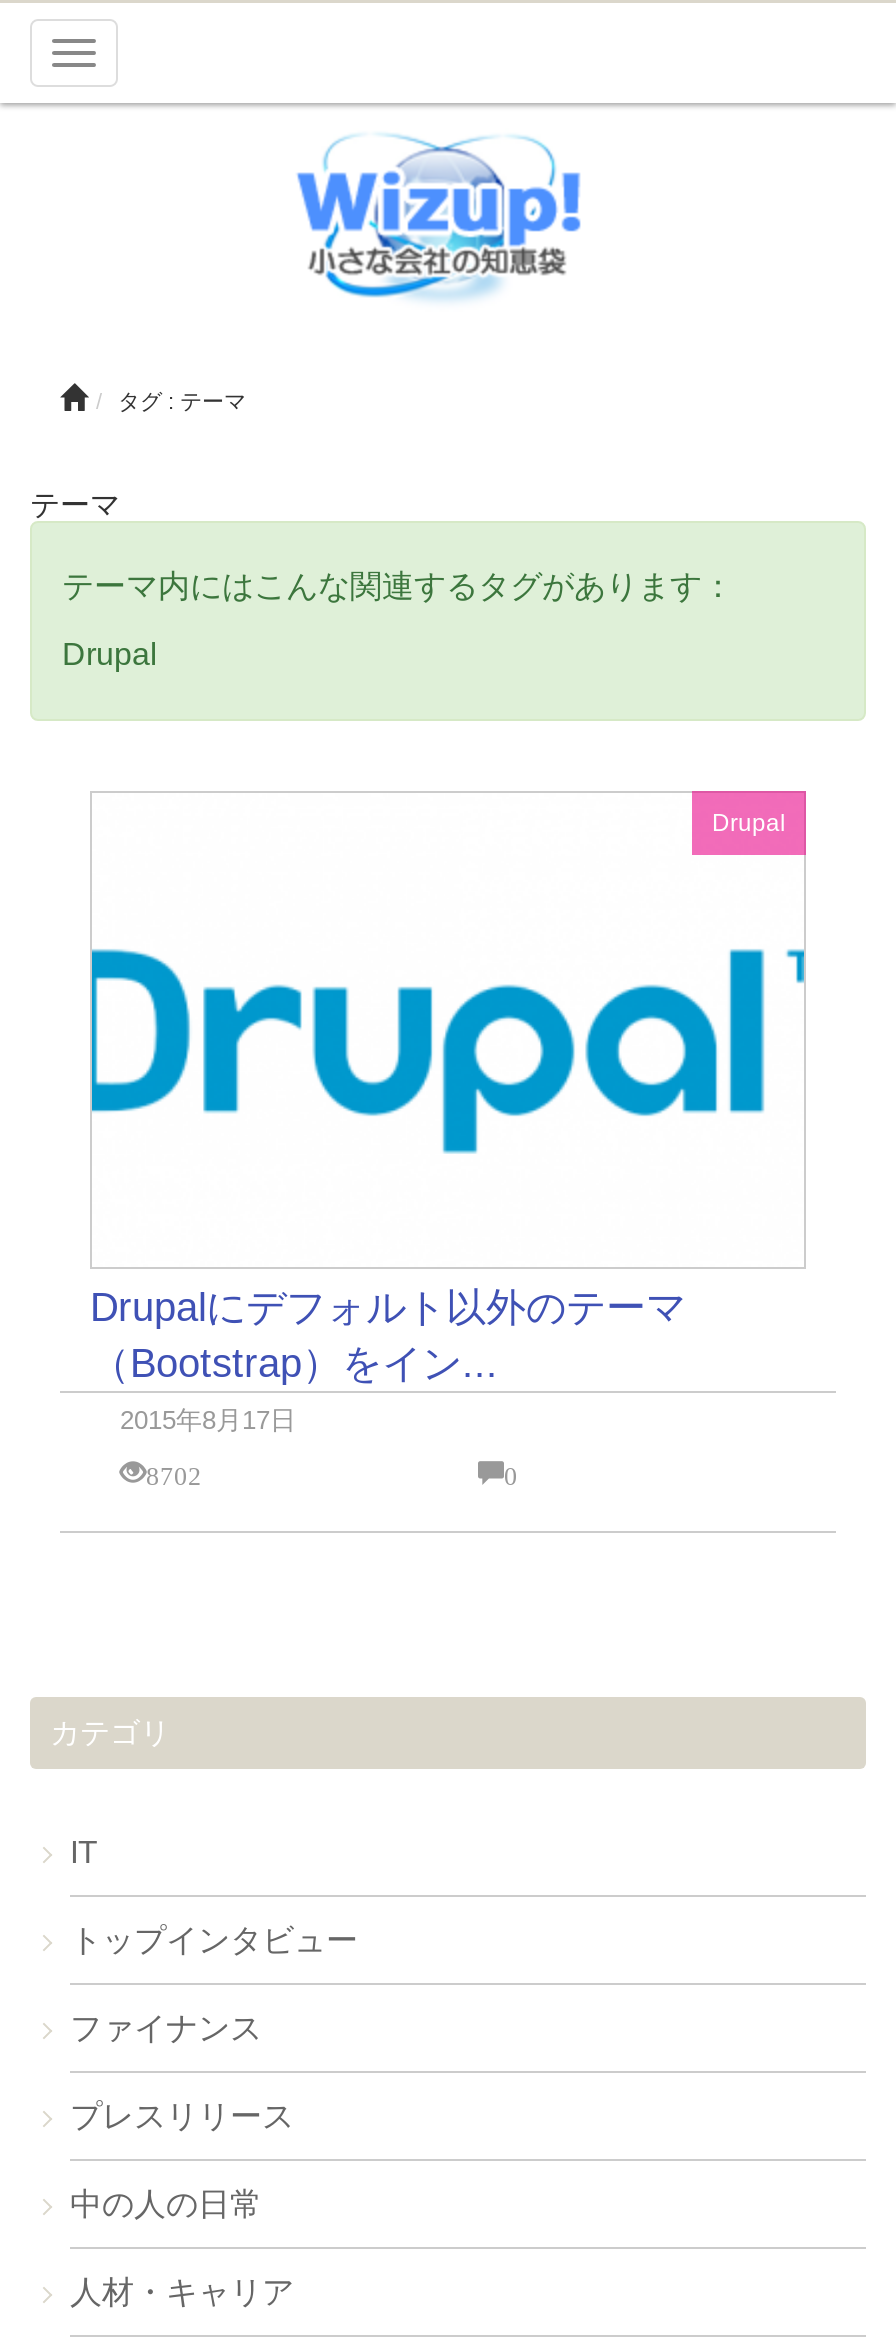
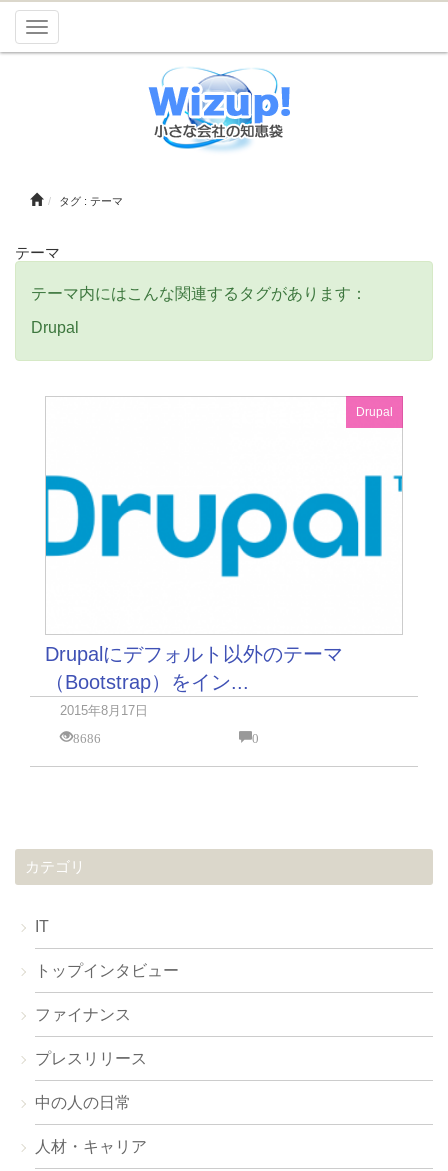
[146,1458,202,1488] 8702 -> [73,729,101,744] 8686

